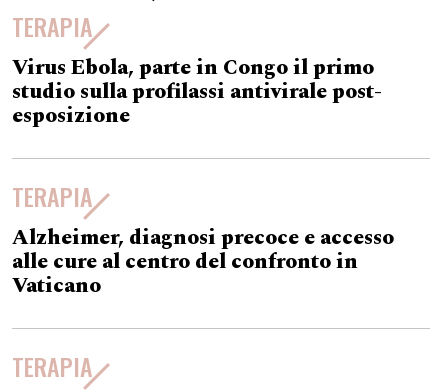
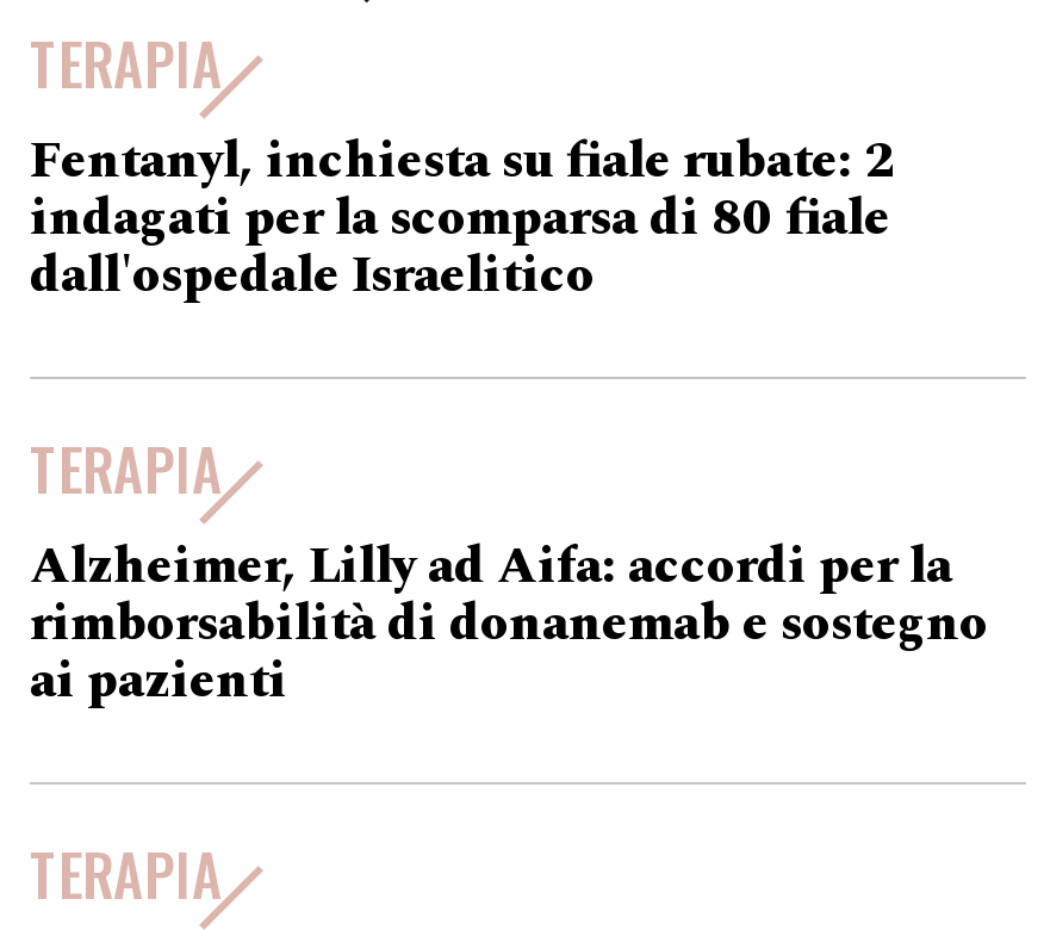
[12,52,382,132] Virus Ebola, parte in Congo il primo | studio sulla profilassi antivirale post- | esposizione -> [30,125,895,316] Fentanyl, inchiesta su fiale rubate: 2 | indagati per la scomparsa di 80 fiale | dall'ospedale Israelitico
[12,222,394,302] Alzheimer, diagnosi precoce e accesso | alle cure al centro del confronto in | Vaticano -> [30,531,988,721] Alzheimer, Lilly ad Aifa: accordi per la | rimborsabilità di donanemab e sostegno | ai pazienti

